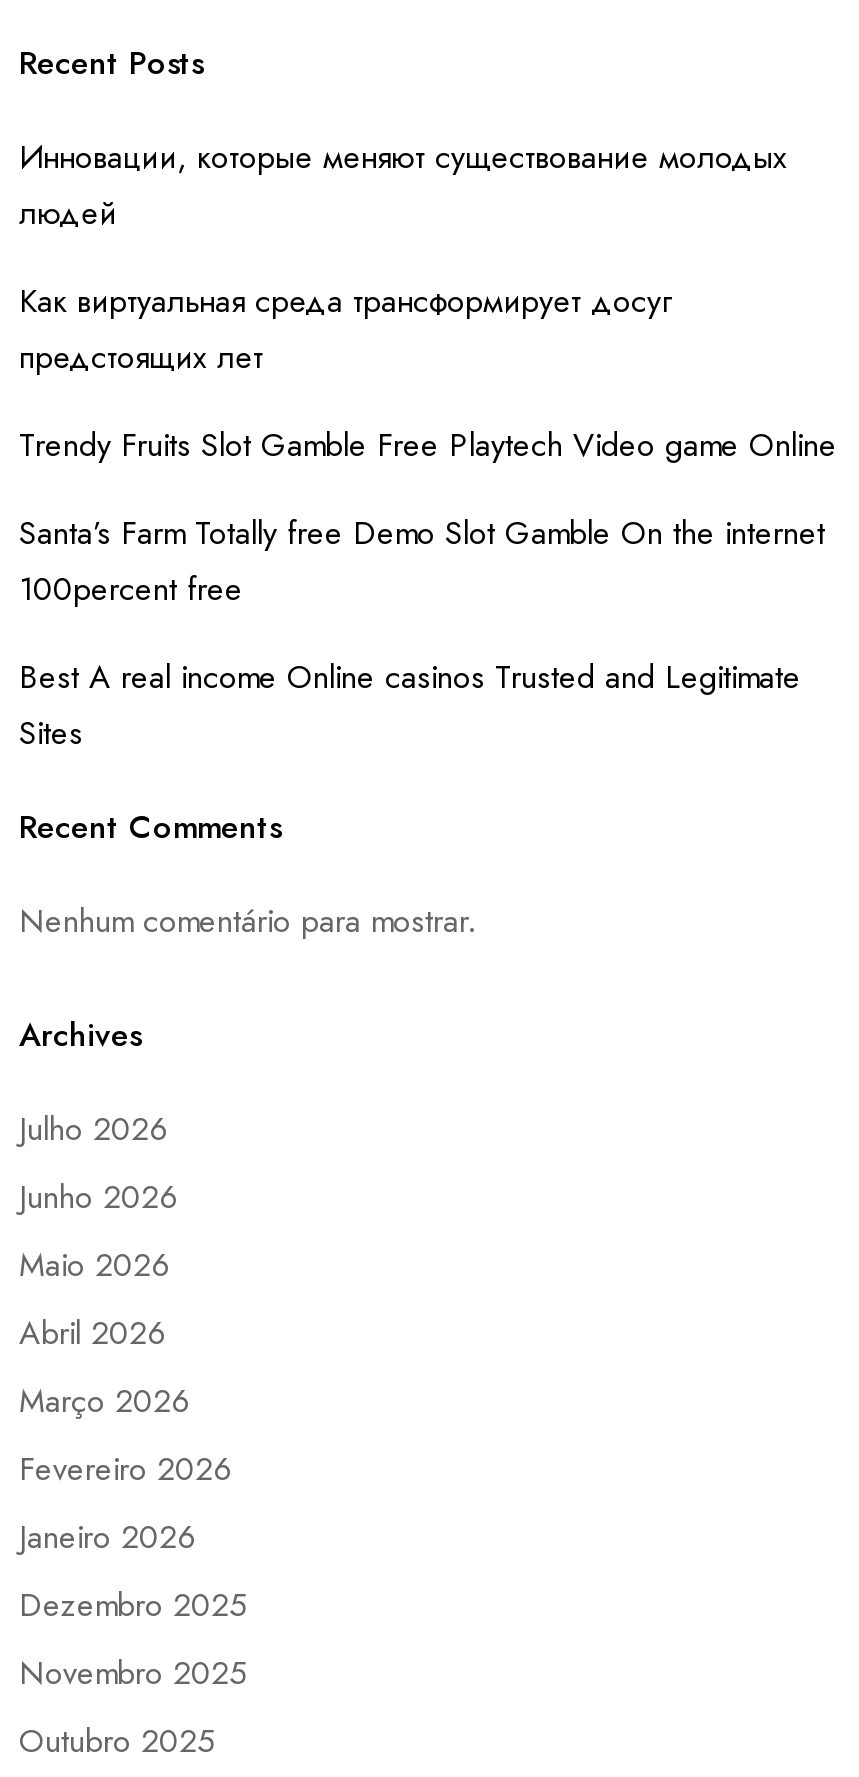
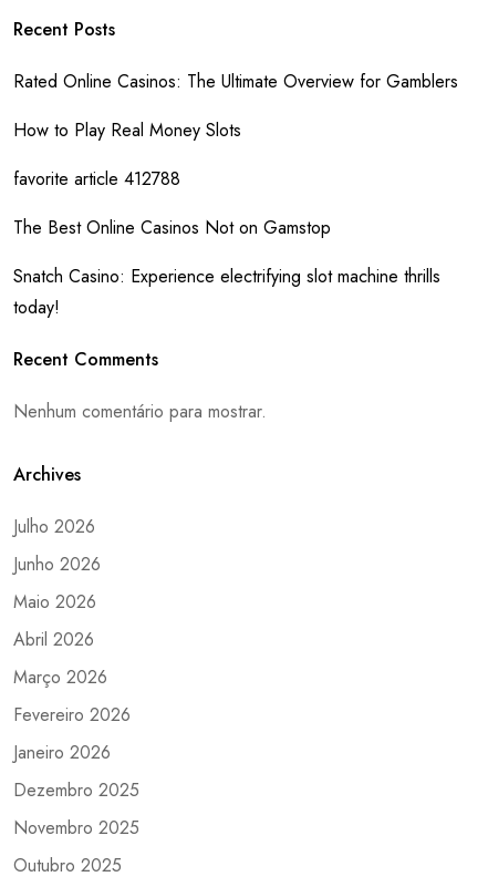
[19,133,787,235] Инновации, которые меняют существование молодых | людей -> [13,68,458,94] Rated Online Casinos: The Ultimate Overview for Gamblers
[19,277,673,379] Как виртуальная среда трансформирует досуг | предстоящих лет -> [13,117,241,142] How to Play Real Money Slots
[19,421,837,467] Trendy Fruits Slot Gamble Free Playtech Video game Online -> [13,166,180,191] favorite article 412788
[19,509,825,611] Santa’s Farm Totally free Demo Slot Gamble On the internet | 100percent free -> [13,214,331,240] The Best Online Casinos Not on Gamstop
[19,653,801,755] Best A real income Online casinos Trusted and Legitimate | Sites -> [13,263,440,319] Snatch Casino: Experience electrifying slot machine thrills | today!

